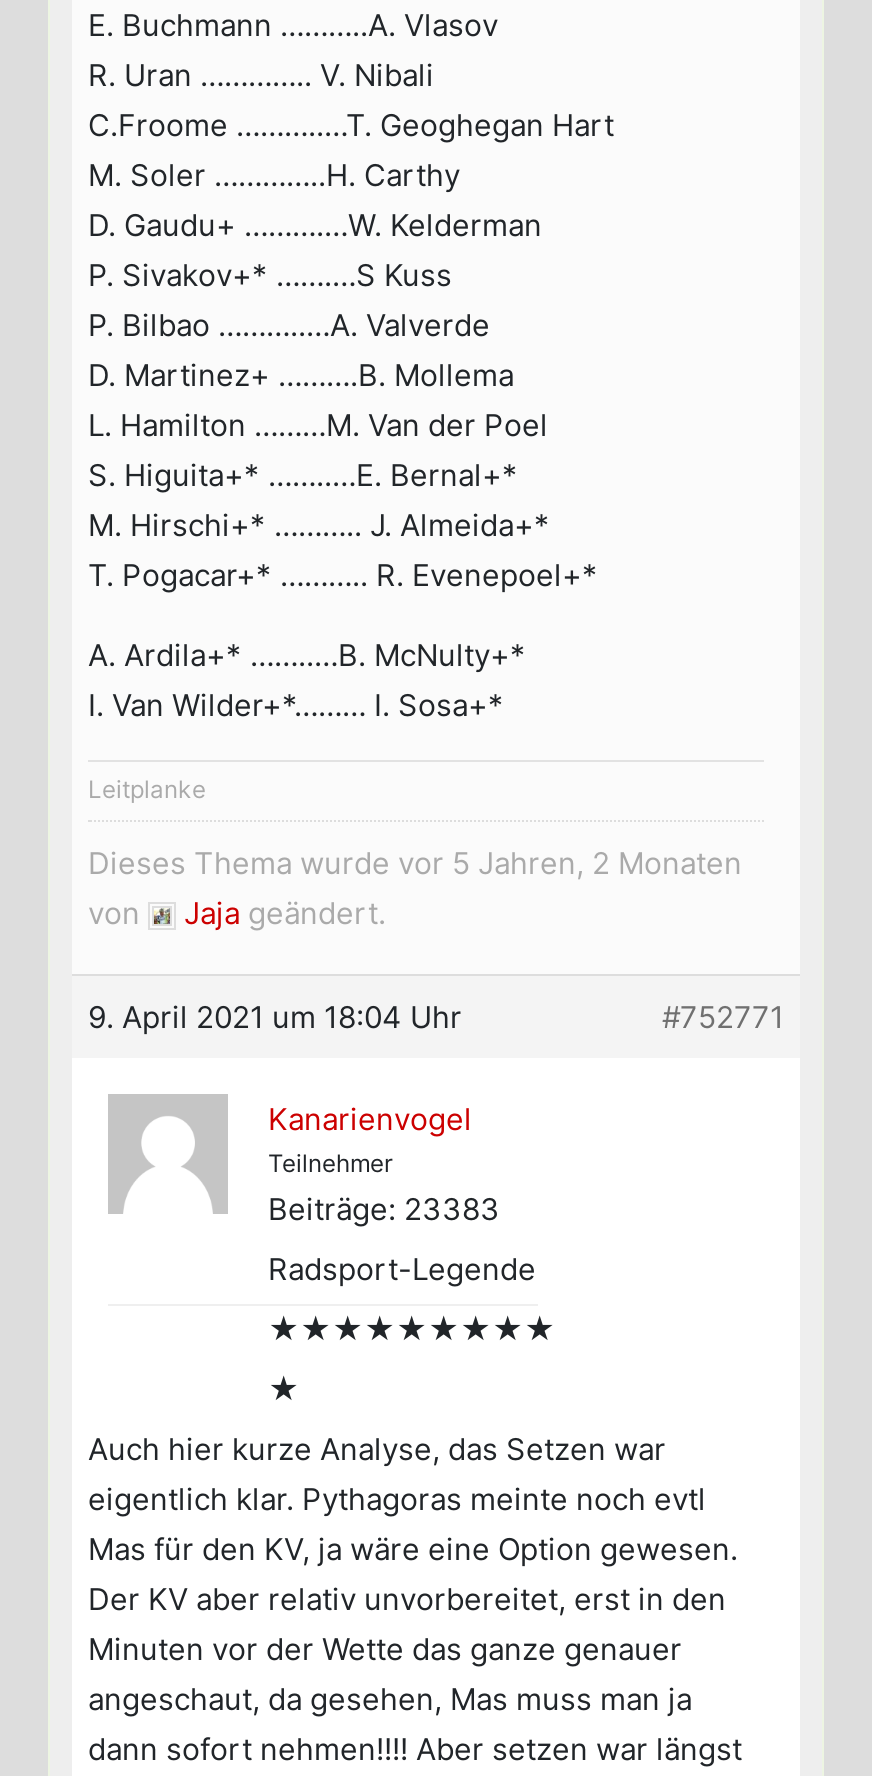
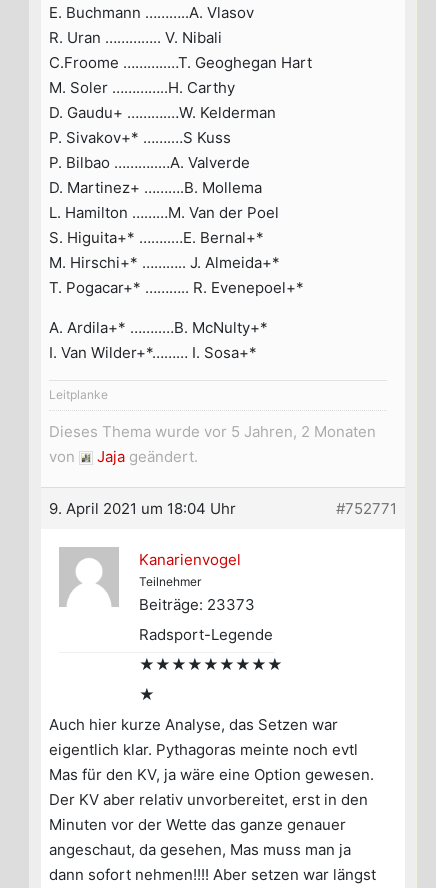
[268,1190,500,1228] Beiträge: 23383 -> [139,595,255,614] Beiträge: 23373

